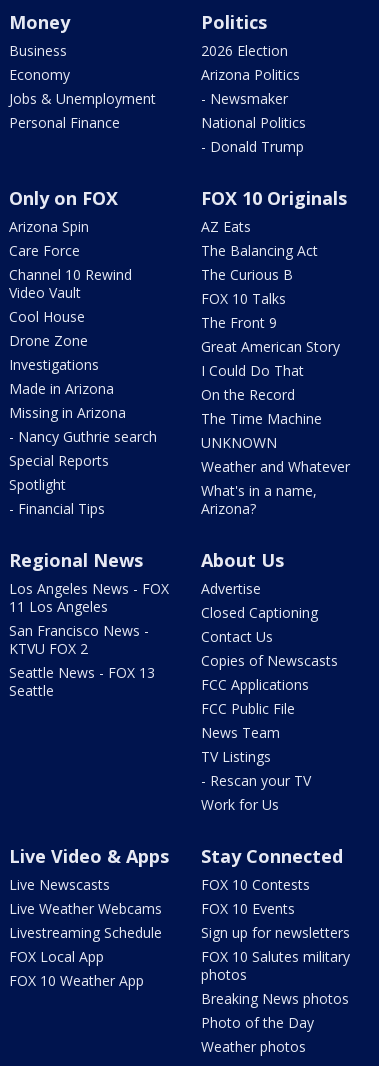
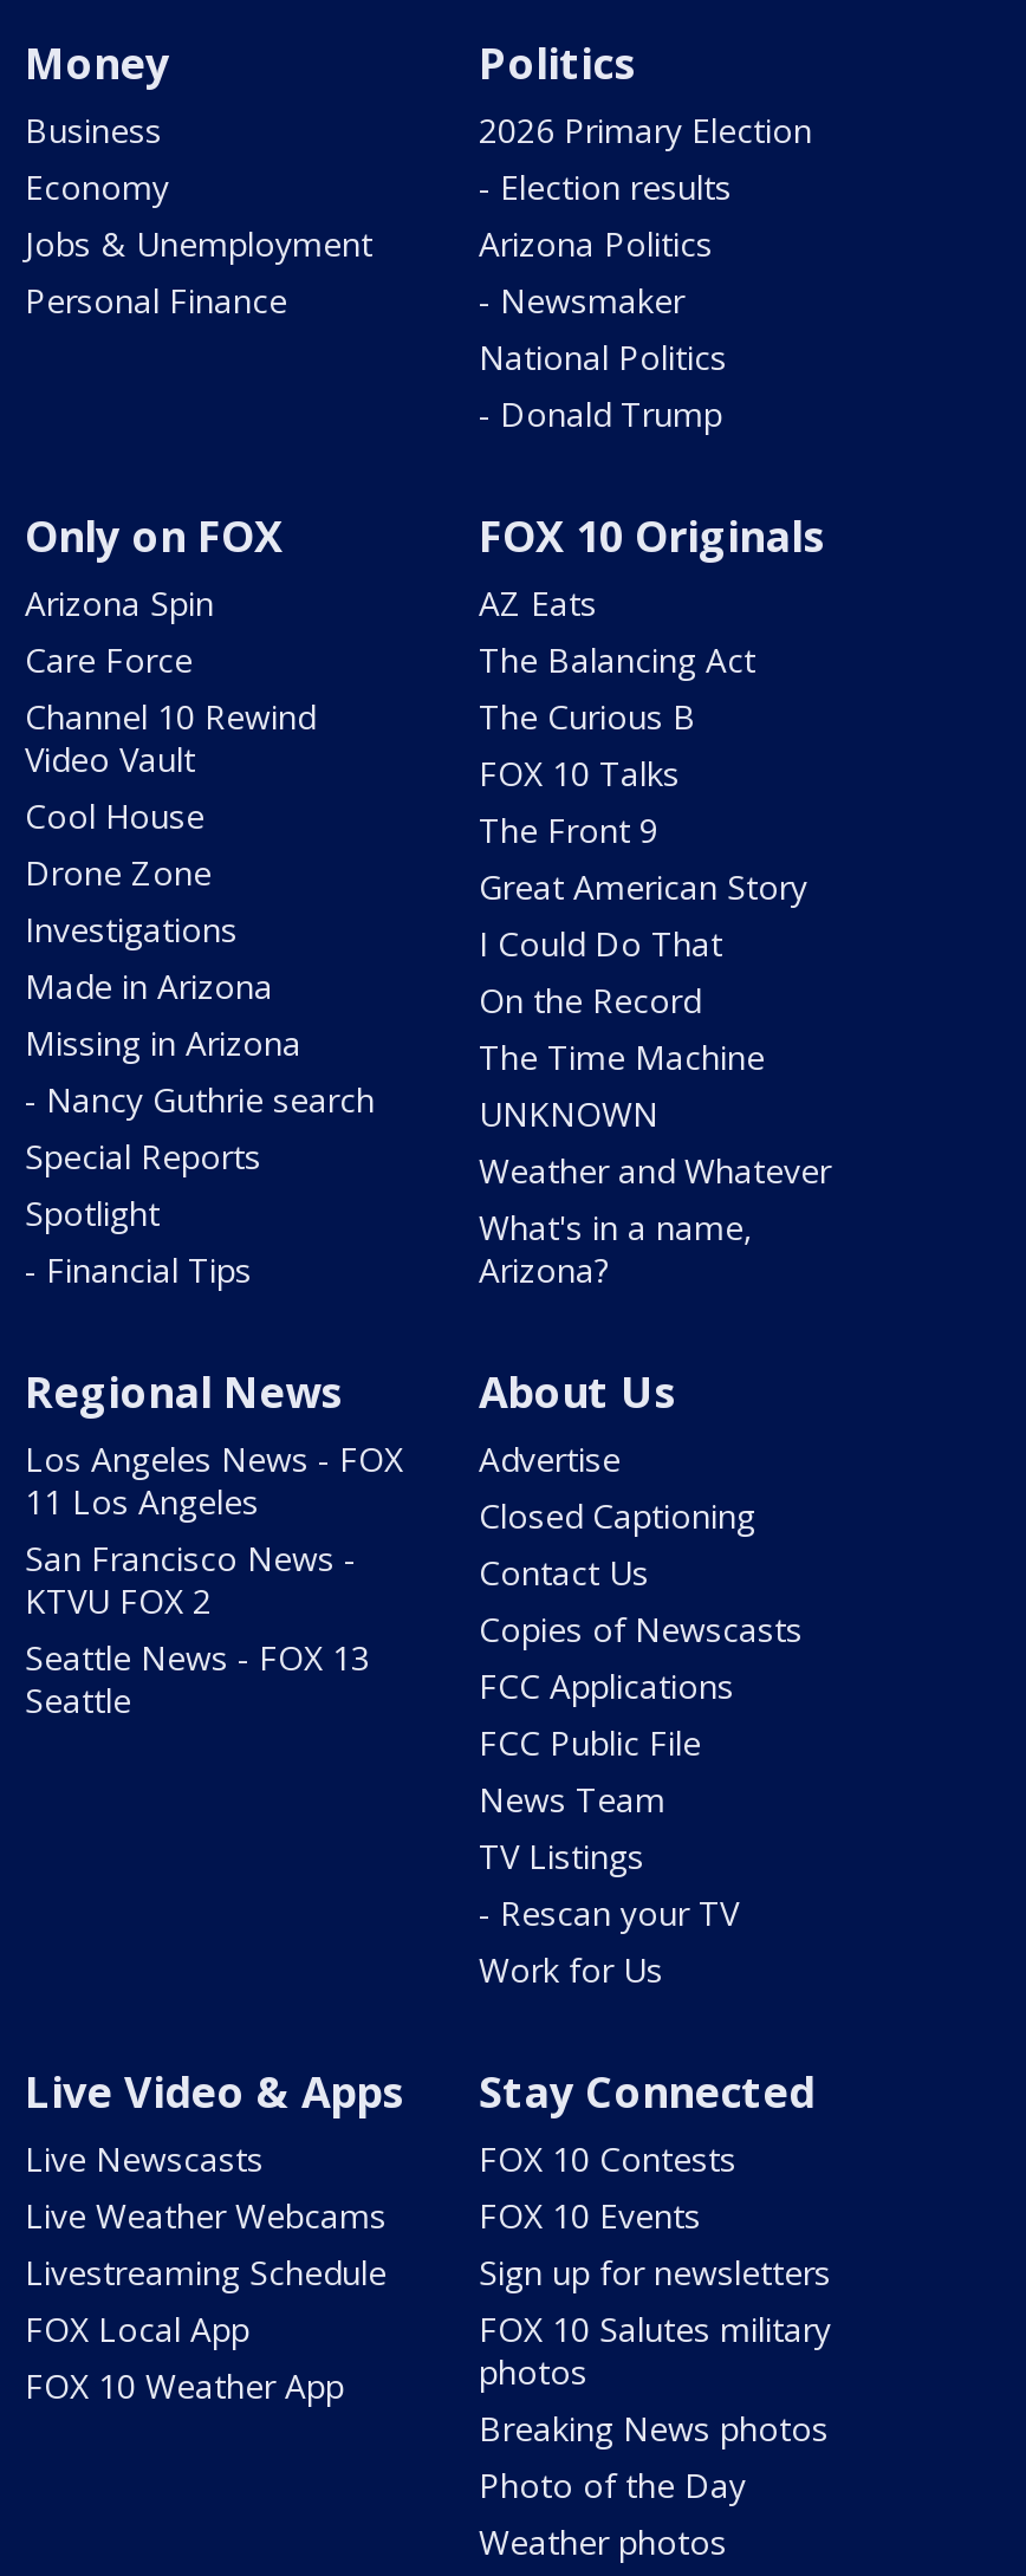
[201,41,288,60] 2026 Election -> [479,107,812,209] 2026 Primary Election | - Election results

